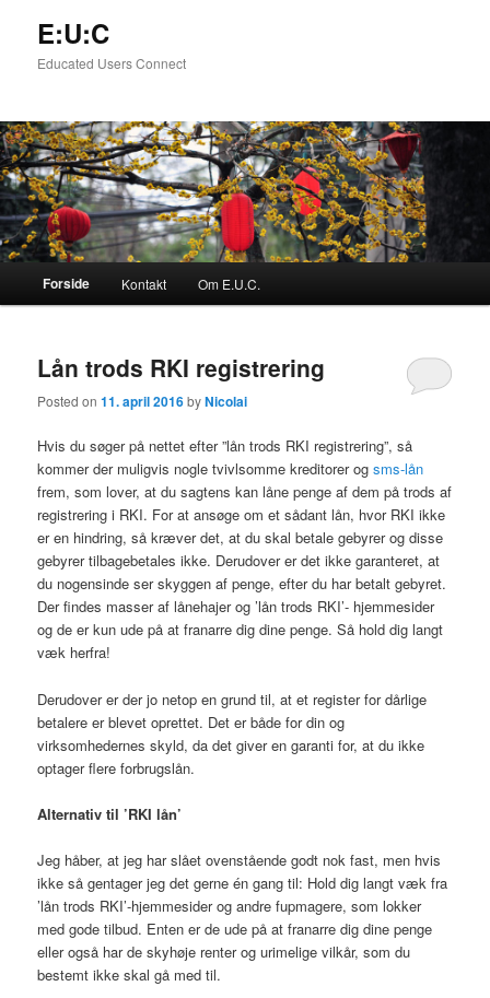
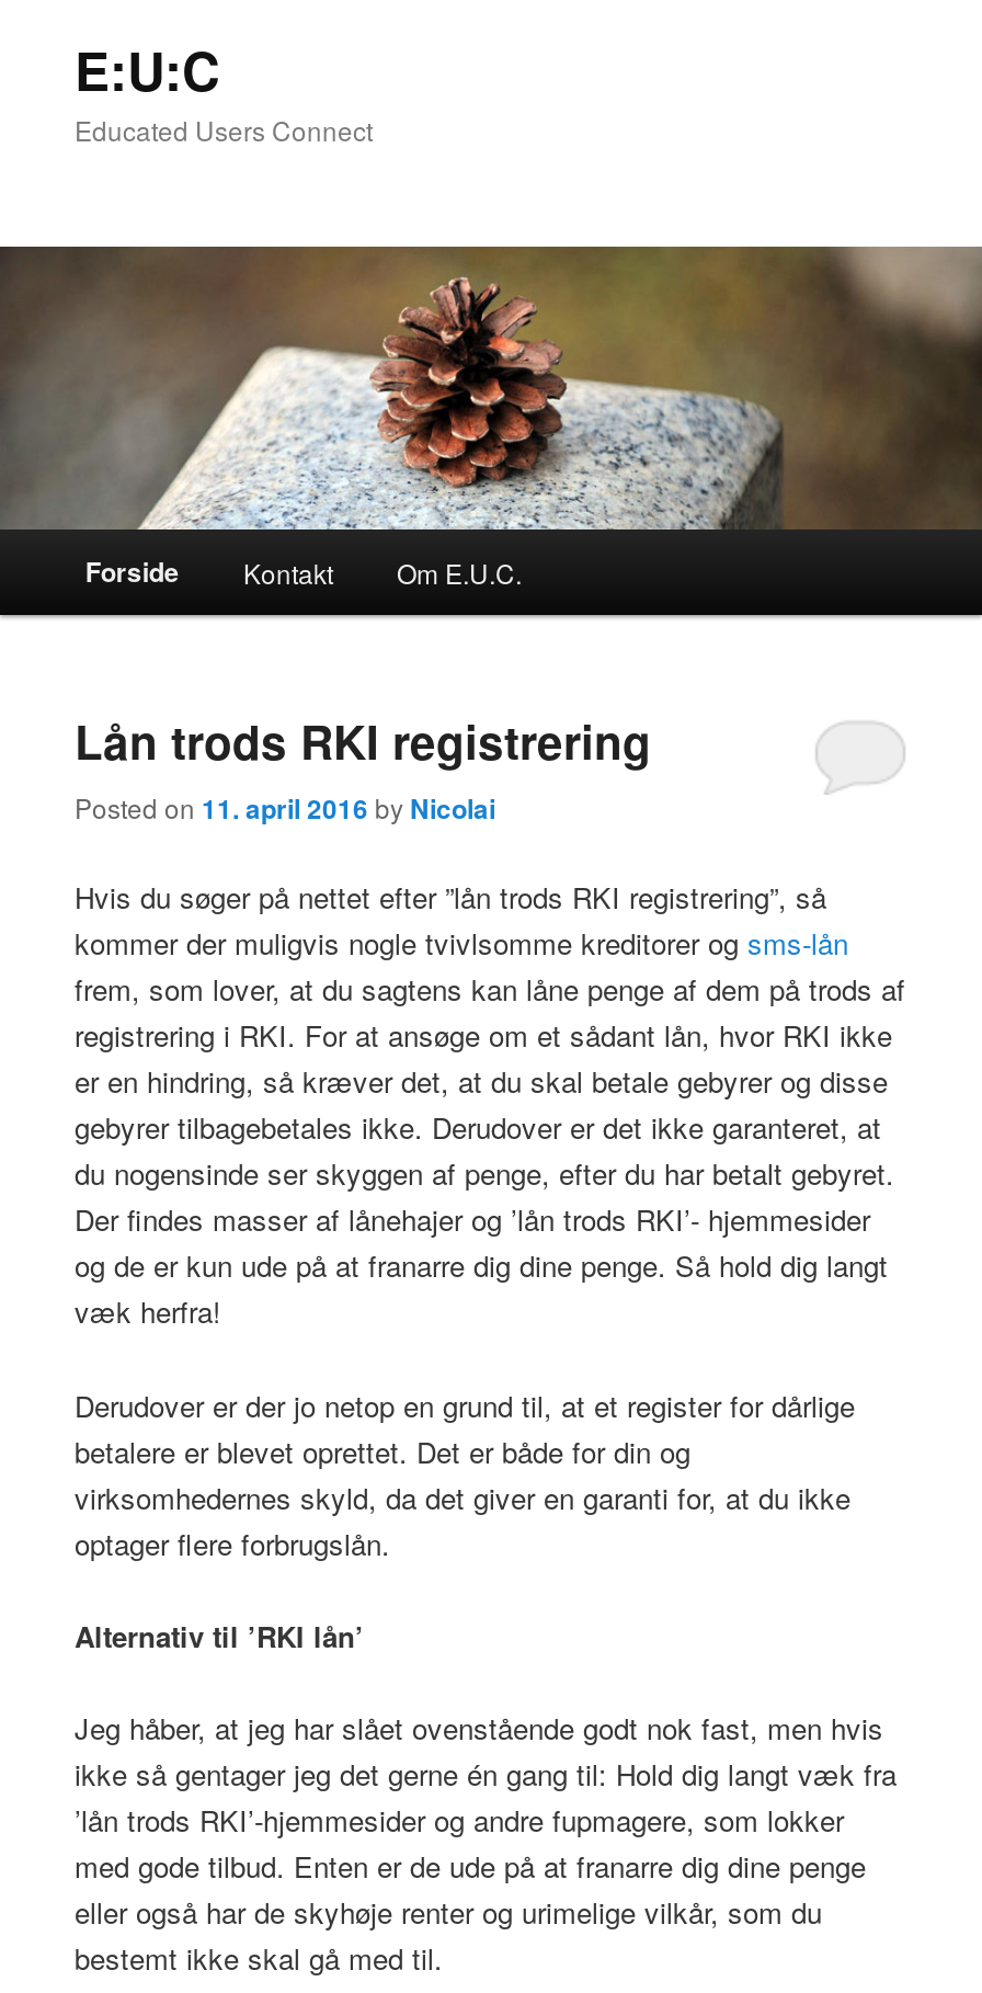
[3,120,487,263] [image] -> [7,244,975,532] [image]

